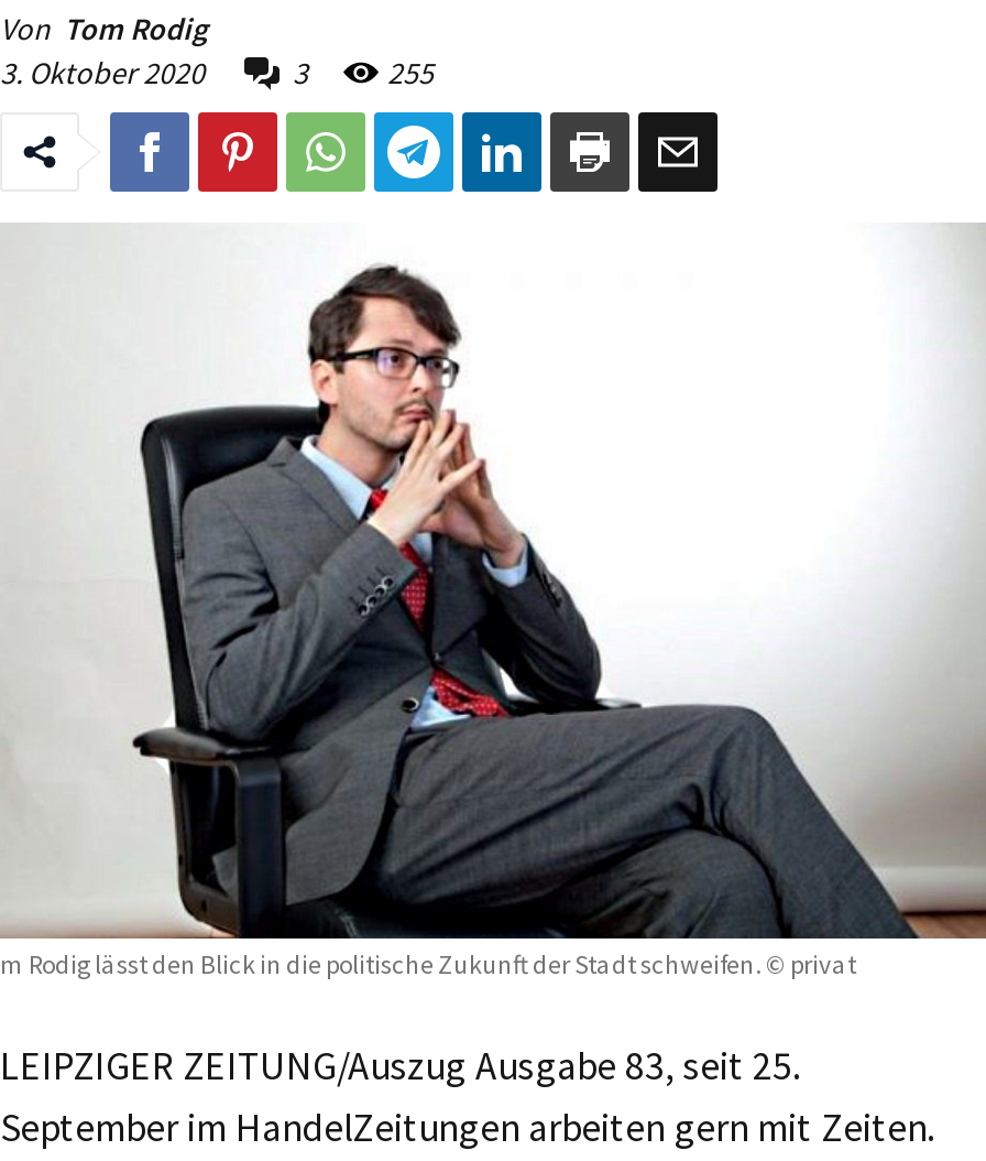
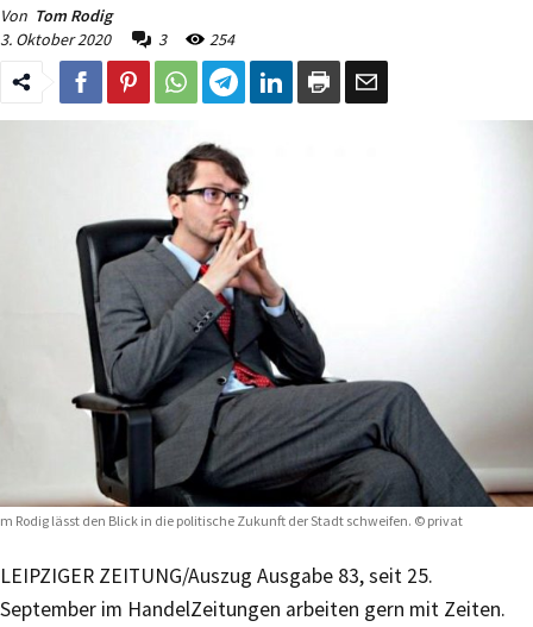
[293,53,434,93] 3 255 -> [158,29,234,50] 3 254

